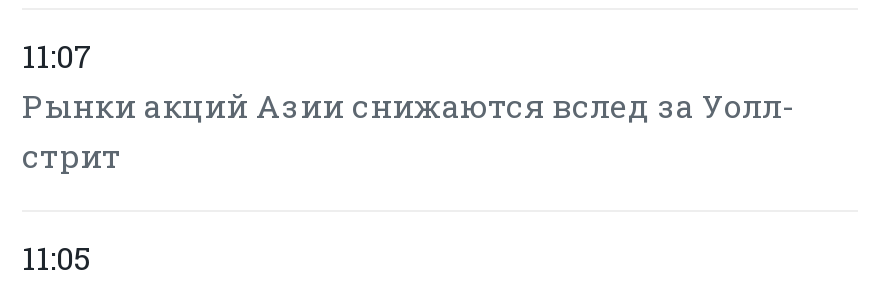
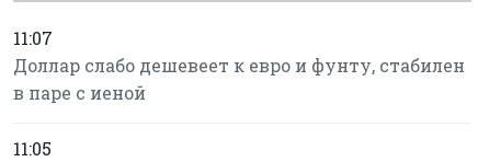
[22,84,794,176] Рынки акций Азии снижаются вслед за Уолл- | стрит -> [13,54,465,104] Доллар слабо дешевеет к евро и фунту, стабилен | в паре с иеной

